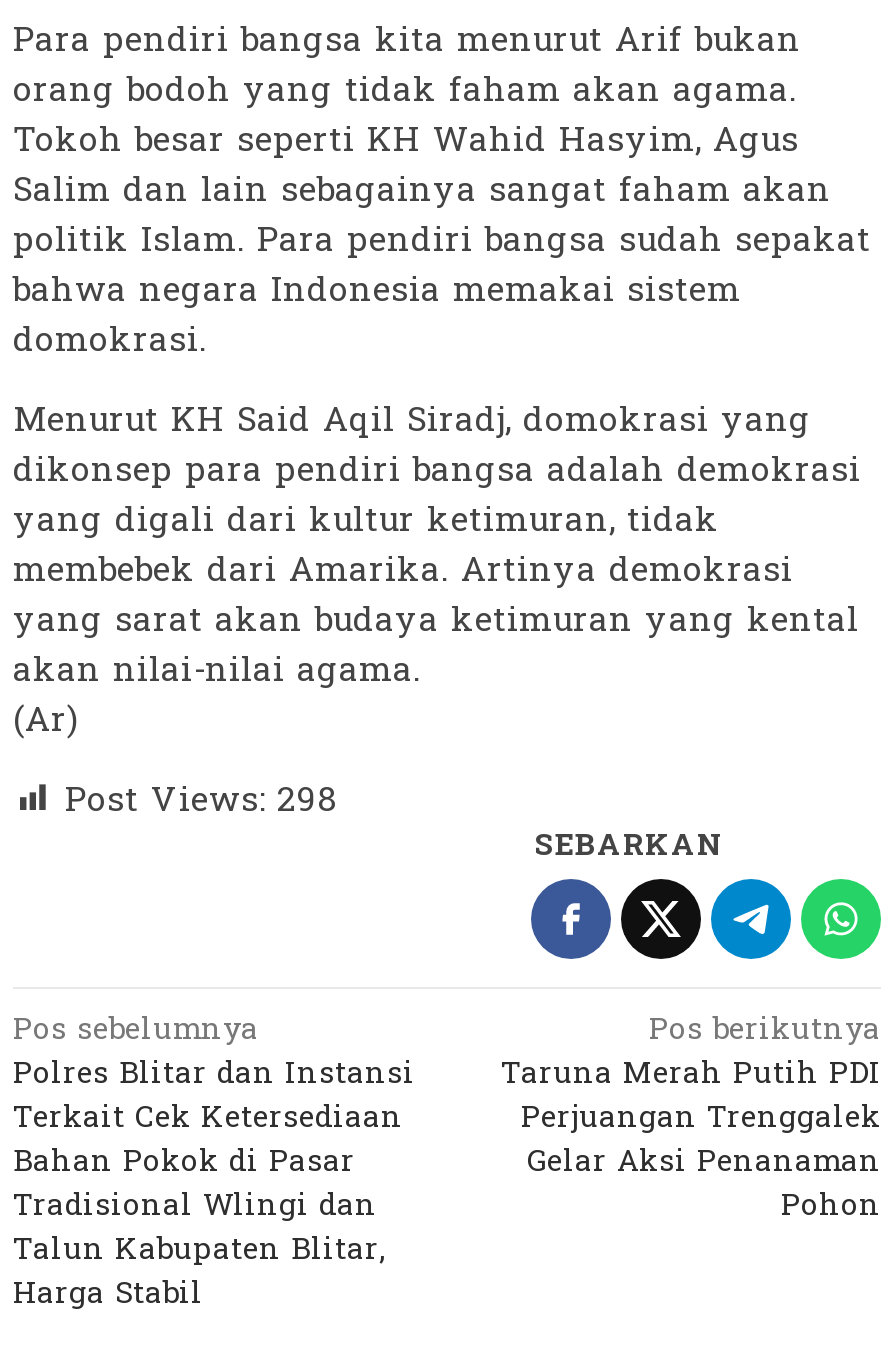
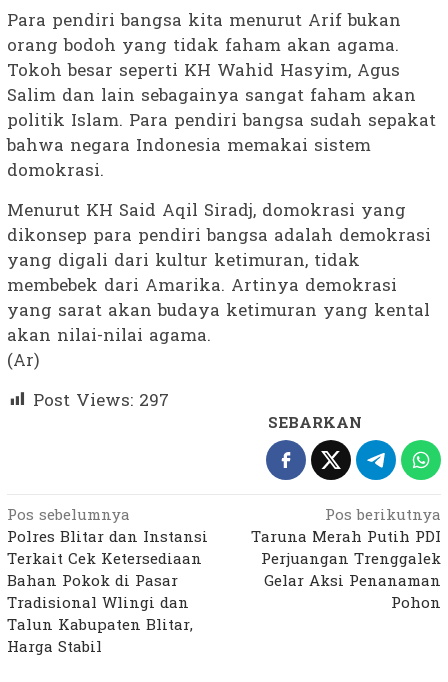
[65,769,337,831] Post Views: 298 -> [33,385,169,416] Post Views: 297

